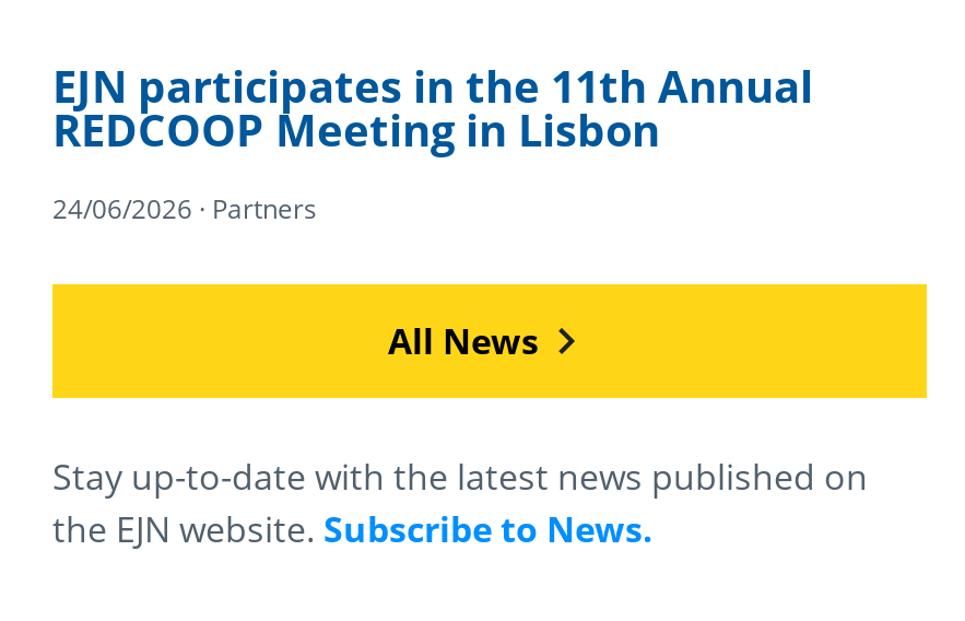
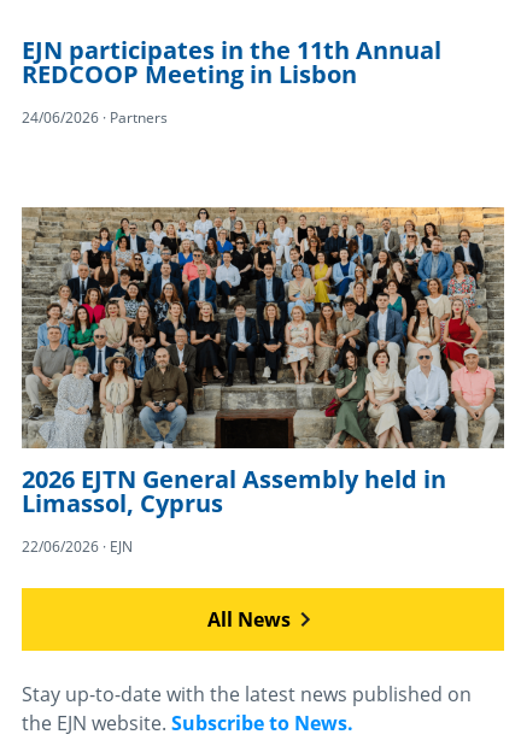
none -> [21,206,505,557] [image] | 2026 EJTN General Assembly held in | Limassol, Cyprus | 22/06/2026 · EJN

